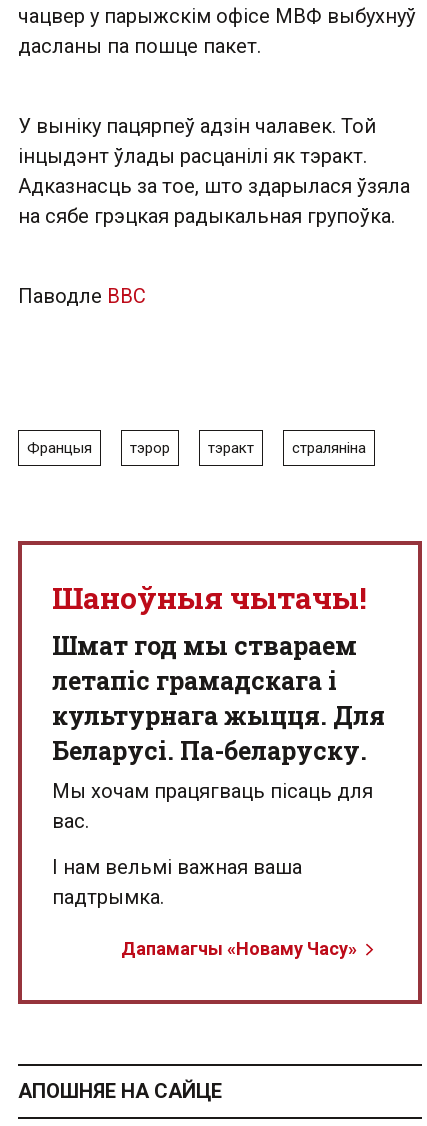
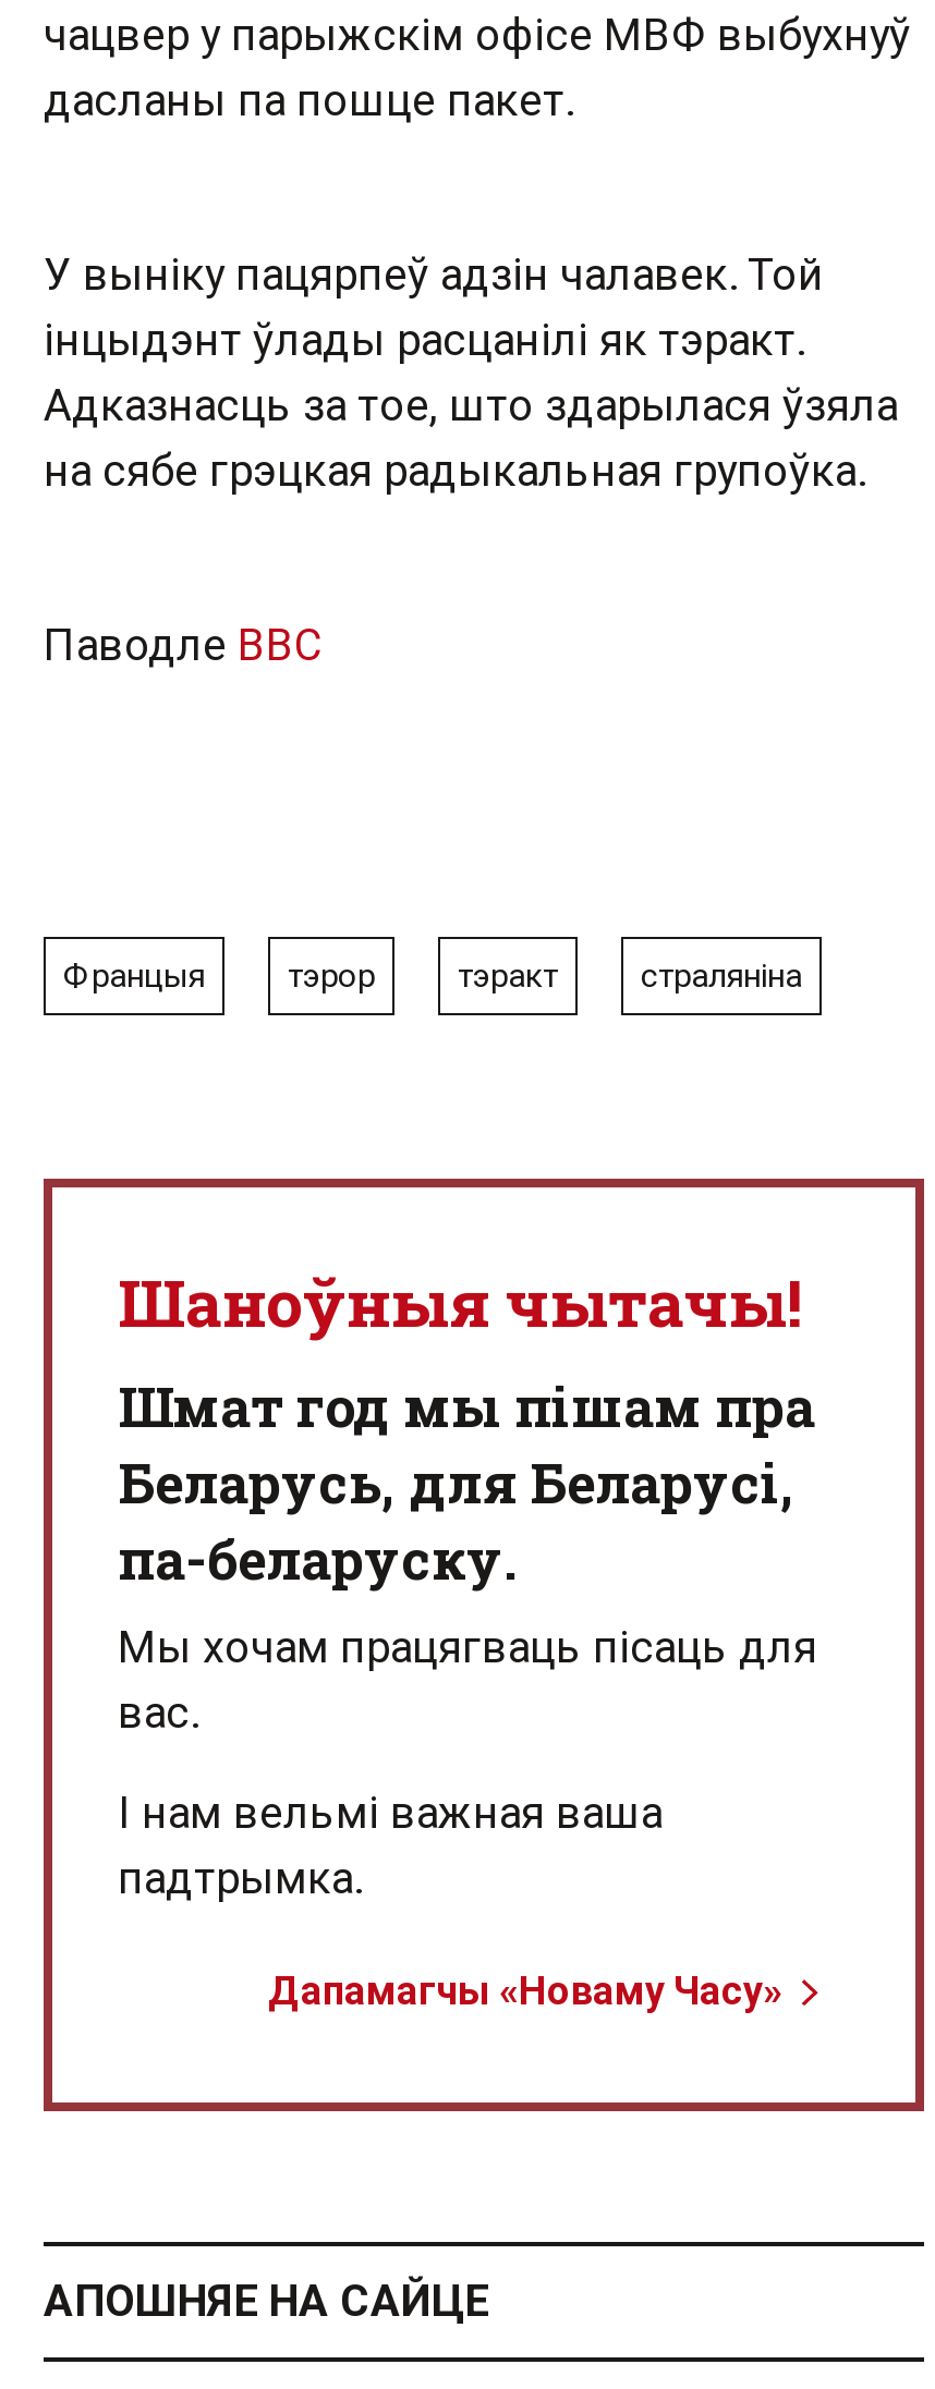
[52,629,385,767] Шмат год мы ствараем | летапіс грамадскага і | культурнага жыцця. Для | Беларусі. Па-беларуску. -> [118,1372,815,1596] Шмат год мы пішам пра | Беларусь, для Беларусі, | па-беларуску.

